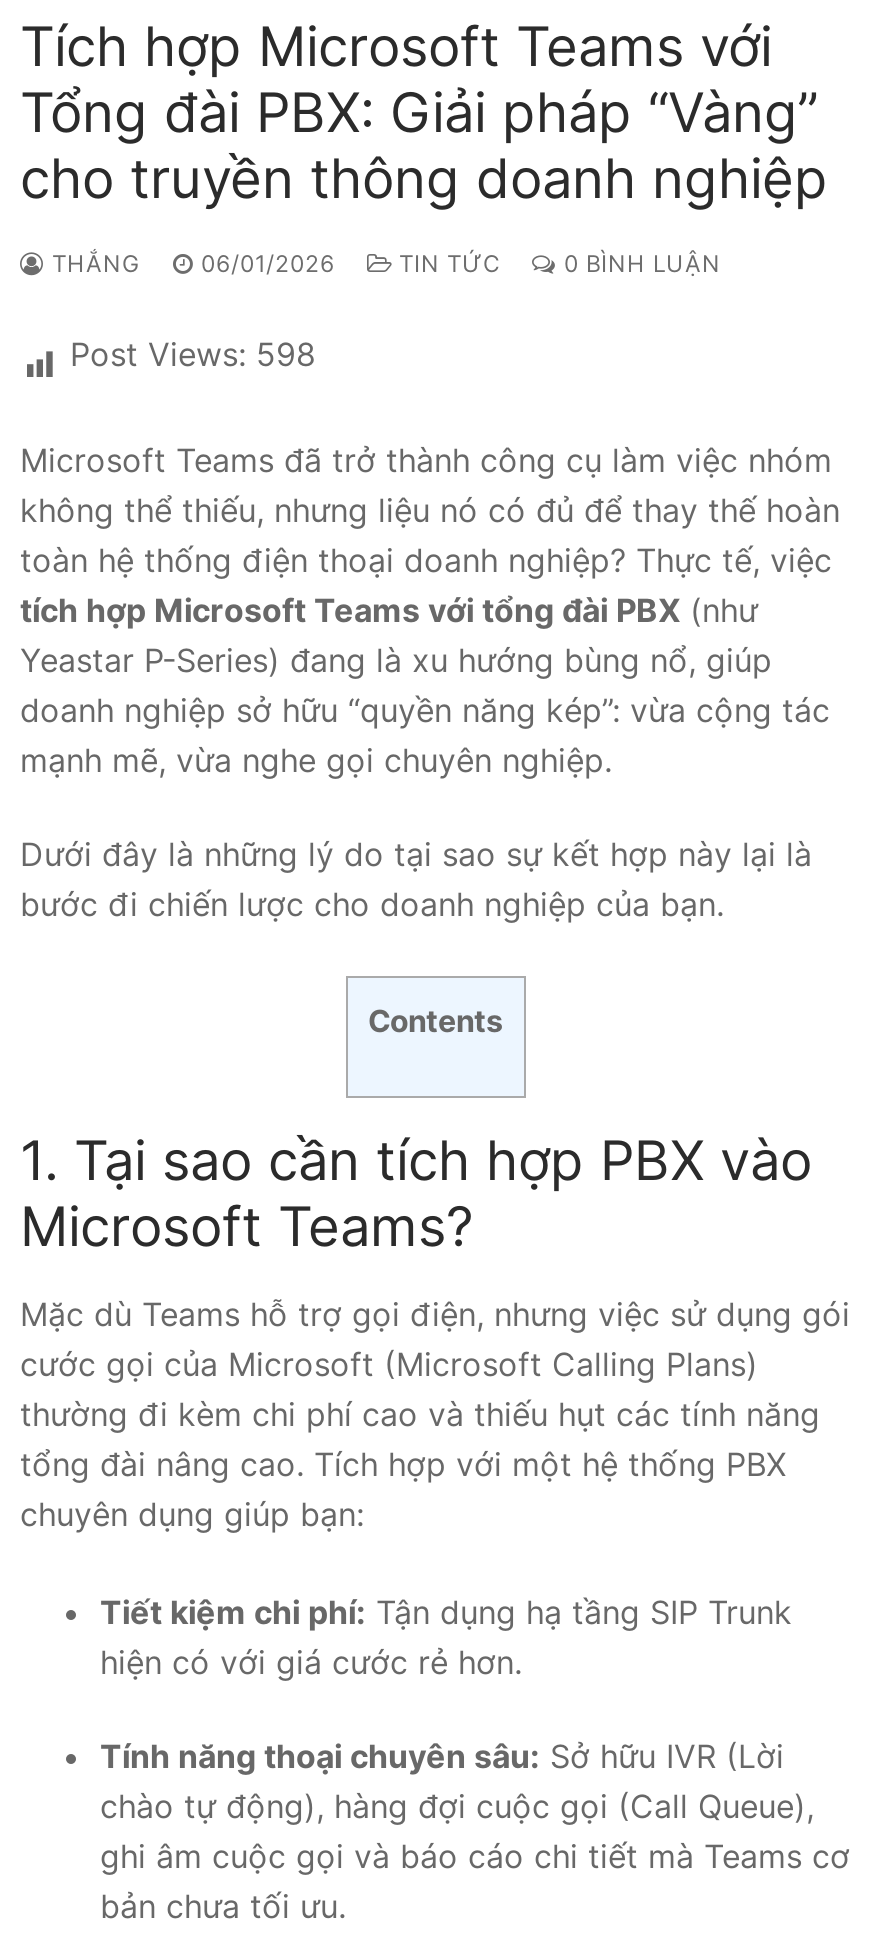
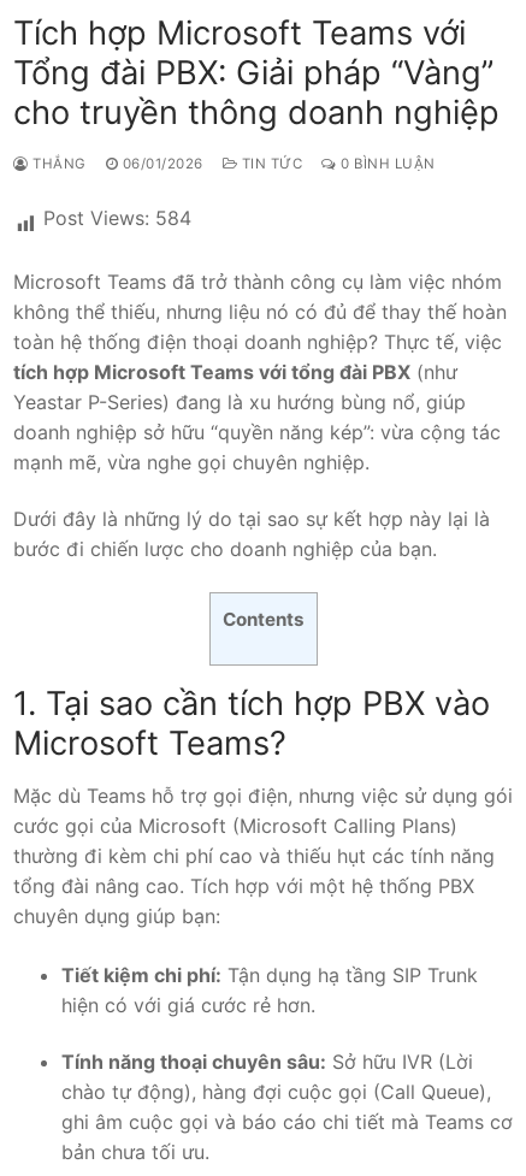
[70,334,316,374] Post Views: 598 -> [43,206,191,230] Post Views: 584

